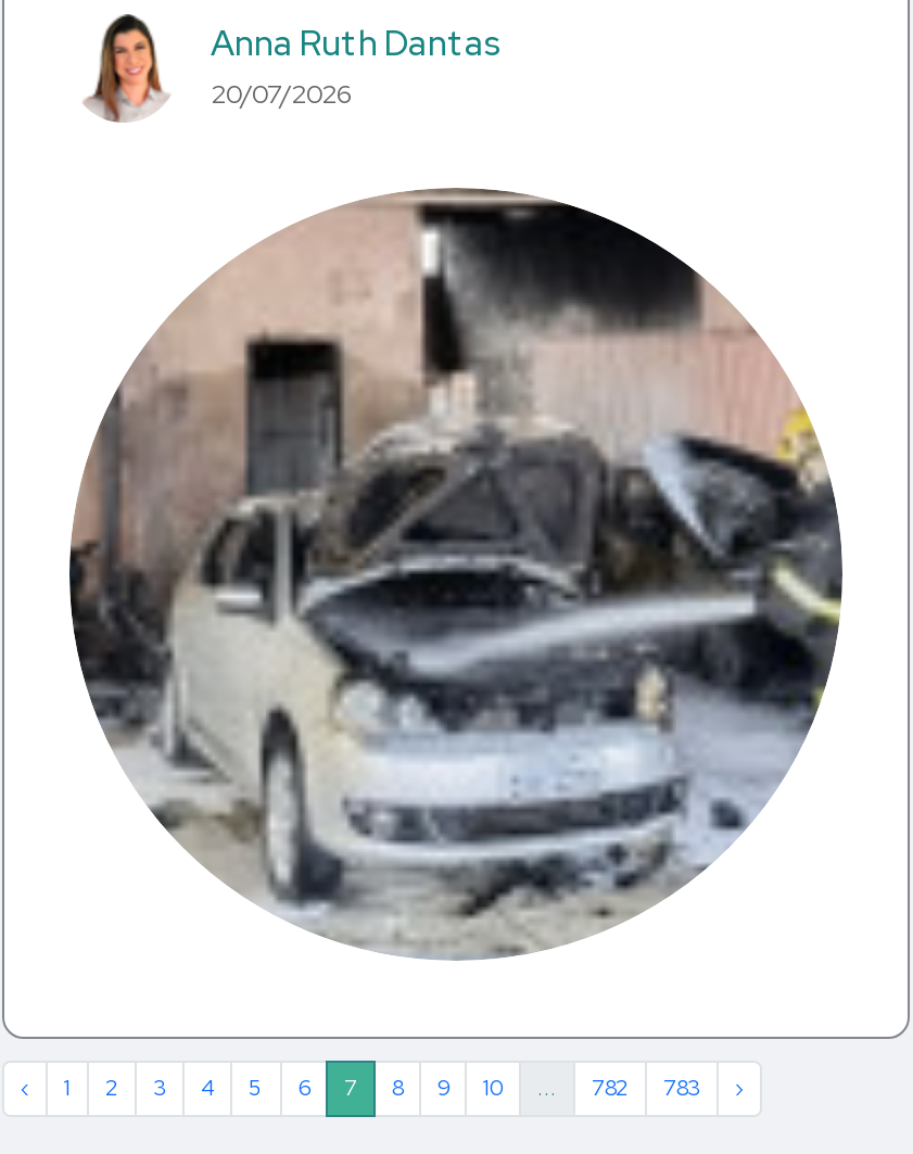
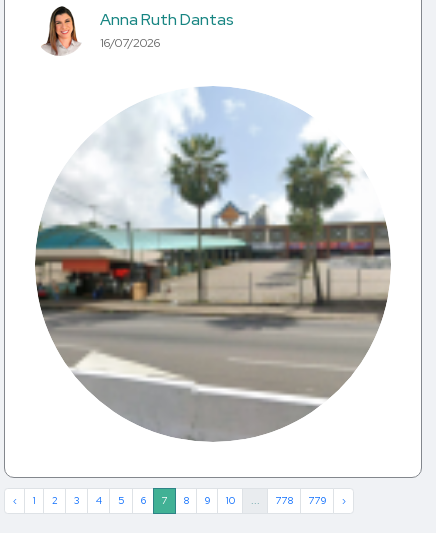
[211,77,350,112] 20/07/2026 -> [100,35,160,51] 16/07/2026
[69,187,842,953] [image] -> [34,86,391,440] [image]
[592,1073,629,1101] 782 -> [275,494,292,507] 778
[663,1073,700,1101] 783 -> [308,494,325,507] 779

